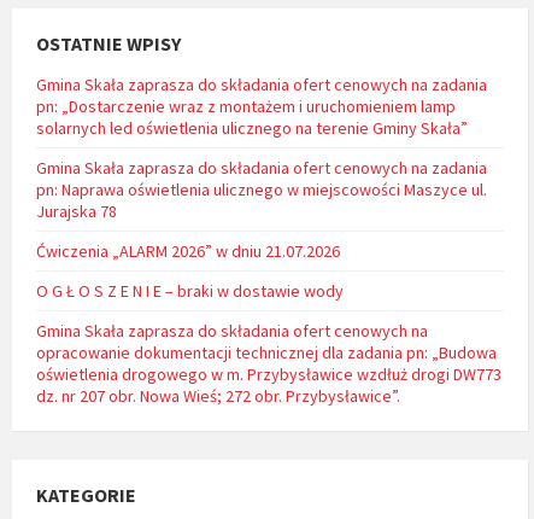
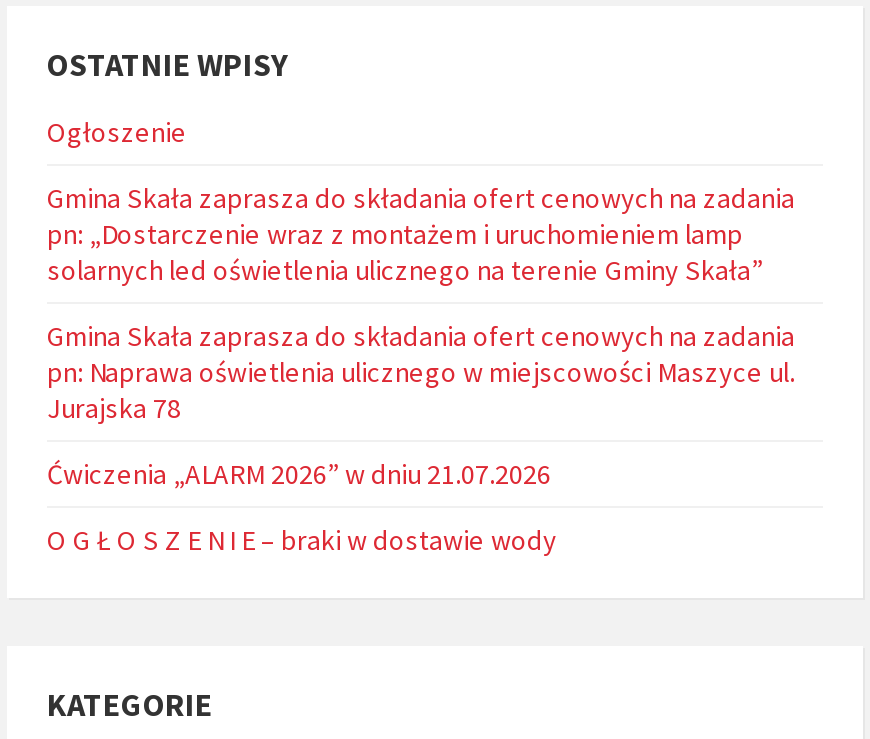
none -> [47,114,187,150] Ogłoszenie
moved [36,74,487,302] -> [47,180,795,558]: Gmina Skała zaprasza do składania ofert cenowych na zadania | pn: „Dostarczenie wraz z montażem i uruchomieniem lamp | solarnych led oświetlenia ulicznego na terenie Gminy Skała” | Gmina Skała zaprasza do składania ofert cenowych na zadania | pn: Naprawa oświetlenia ulicznego w miejscowości Maszyce ul. | Jurajska 78 | Ćwiczenia „ALARM 2026” w dniu 21.07.2026 | O G Ł O S Z E N I E – braki w dostawie wody
[36,320,501,407] Gmina Skała zaprasza do składania ofert cenowych na | opracowanie dokumentacji technicznej dla zadania pn: „Budowa | oświetlenia drogowego w m. Przybysławice wzdłuż drogi DW773 | dz. nr 207 obr. Nowa Wieś; 272 obr. Przybysławice”. -> none

